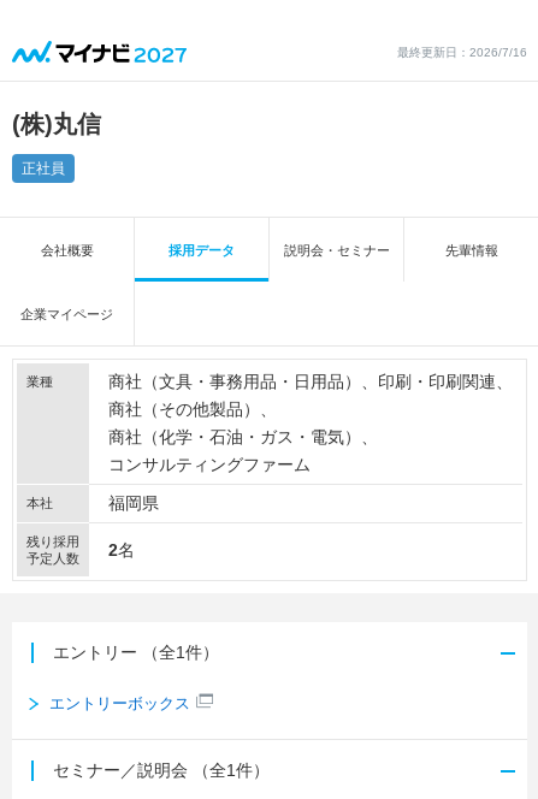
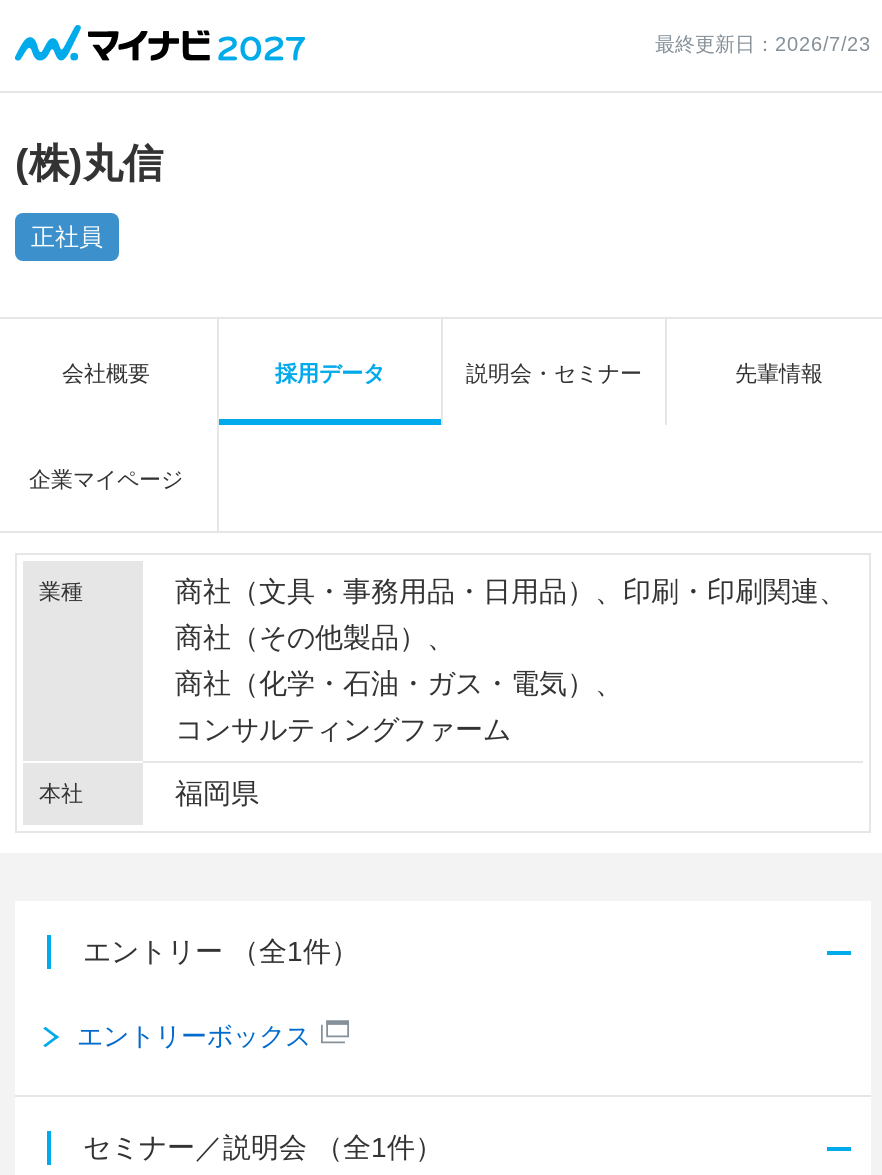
[397,46,527,59] 最終更新日：2026/7/16 -> [655,33,871,55] 最終更新日：2026/7/23
[26,534,135,566] 残り採用 | 予定人数 | 2名 -> none

